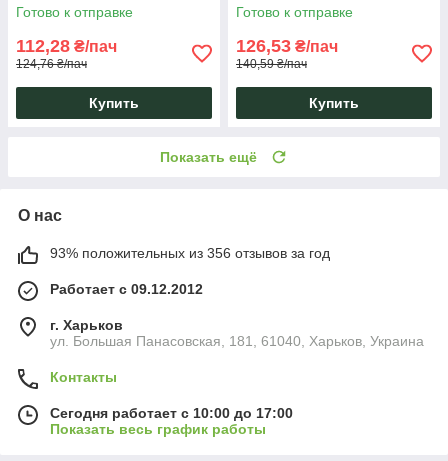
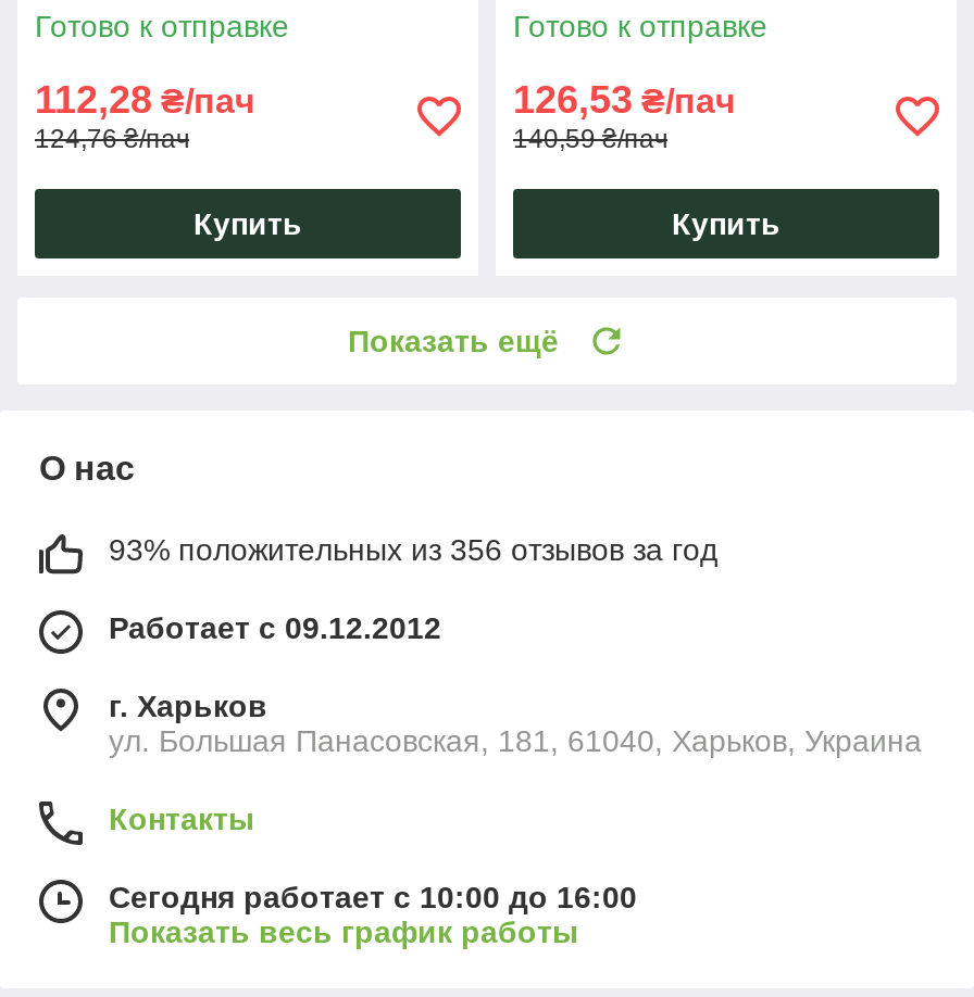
[50,405,293,421] Сегодня работает с 10:00 до 17:00 -> [109,880,637,915] Сегодня работает с 10:00 до 16:00

